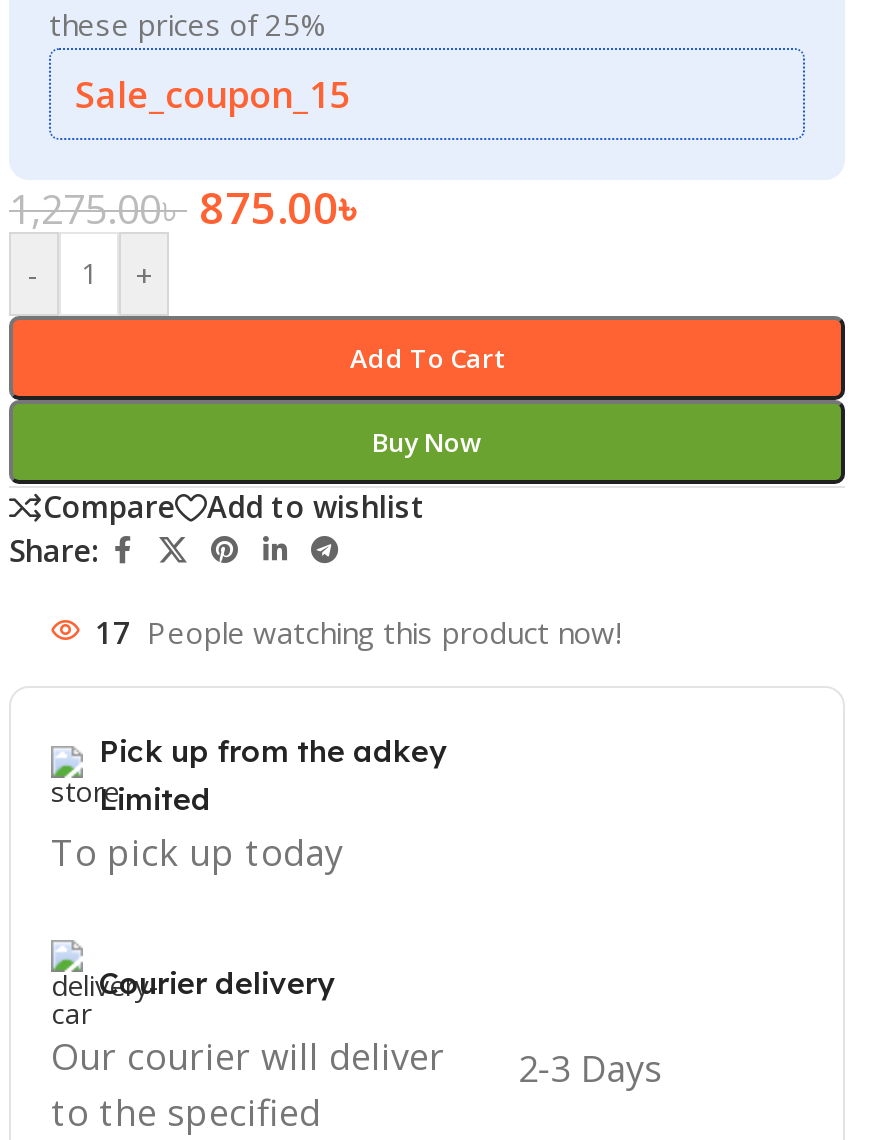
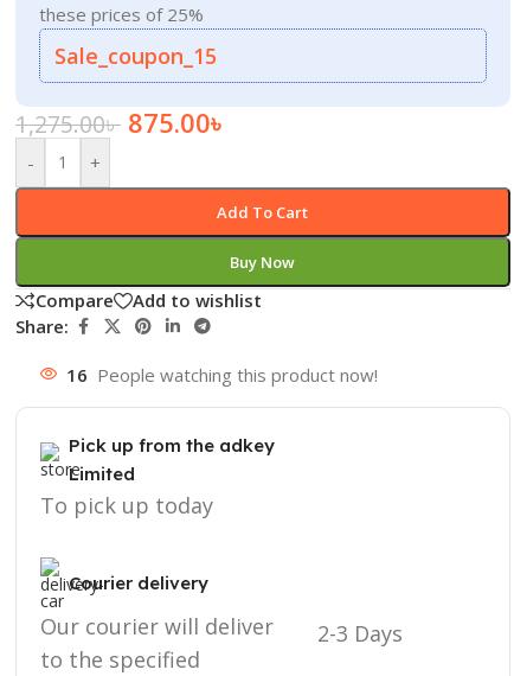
[95,612,621,652] 17 People watching this product now! -> [66,363,378,387] 16 People watching this product now!

